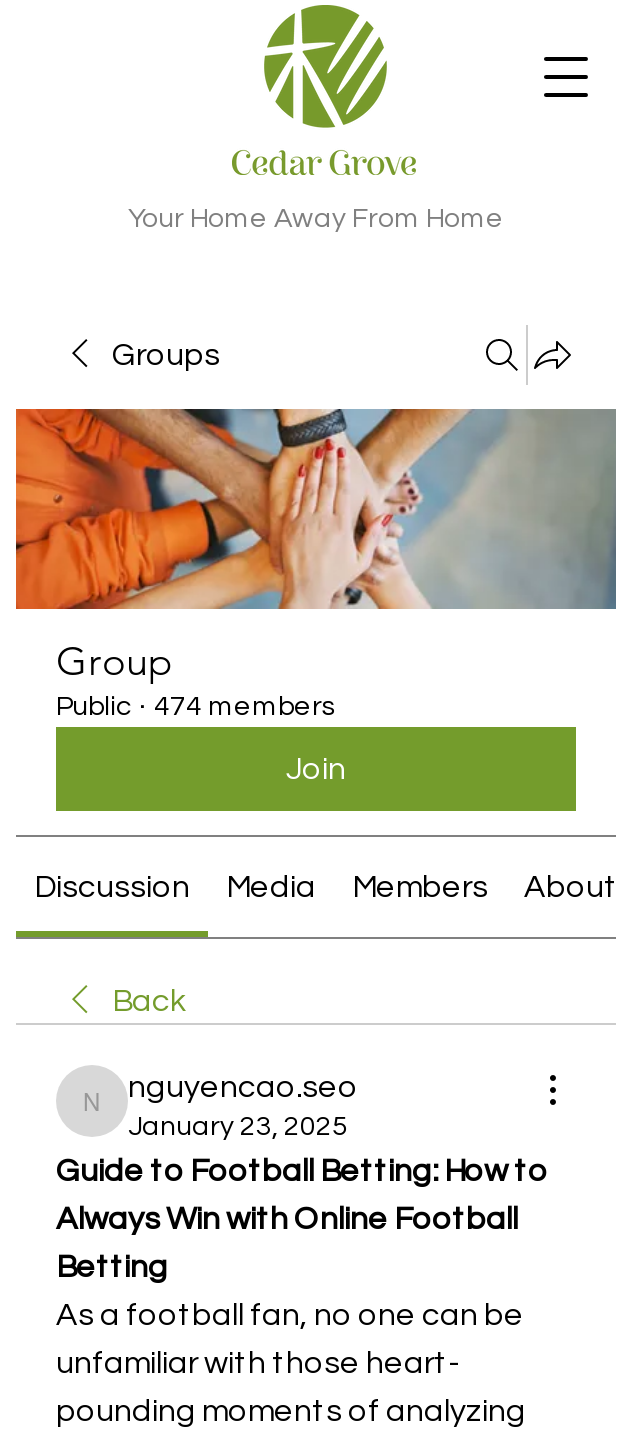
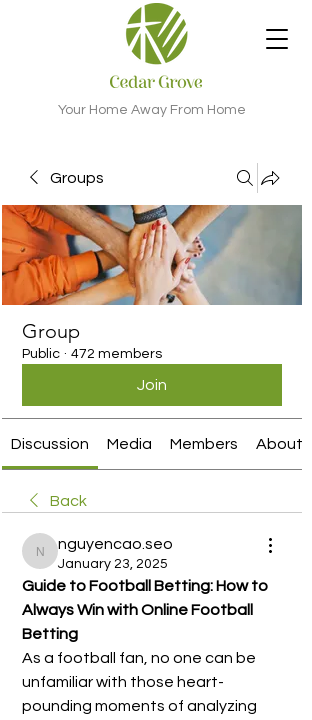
[56,693,336,721] Public · 474 members -> [22,347,162,361] Public · 472 members

